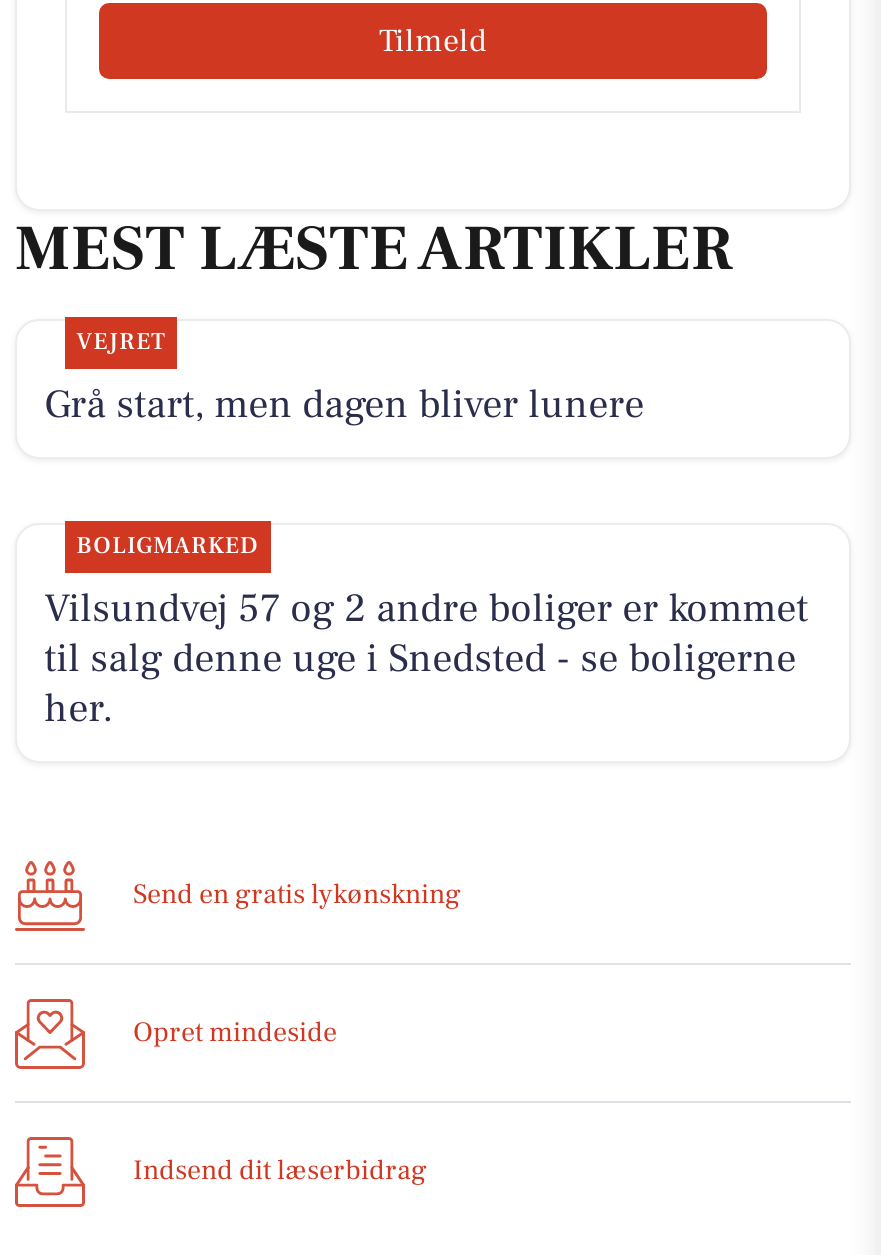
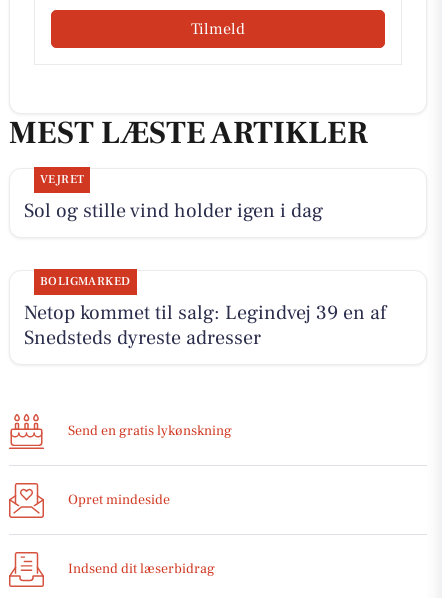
[44,378,644,430] Grå start, men dagen bliver lunere -> [24,198,323,224] Sol og stille vind holder igen i dag
[44,583,808,735] Vilsundvej 57 og 2 andre boliger er kommet | til salg denne uge i Snedsted - se boligerne | her. -> [24,300,386,351] Netop kommet til salg: Legindvej 39 en af | Snedsteds dyreste adresser

